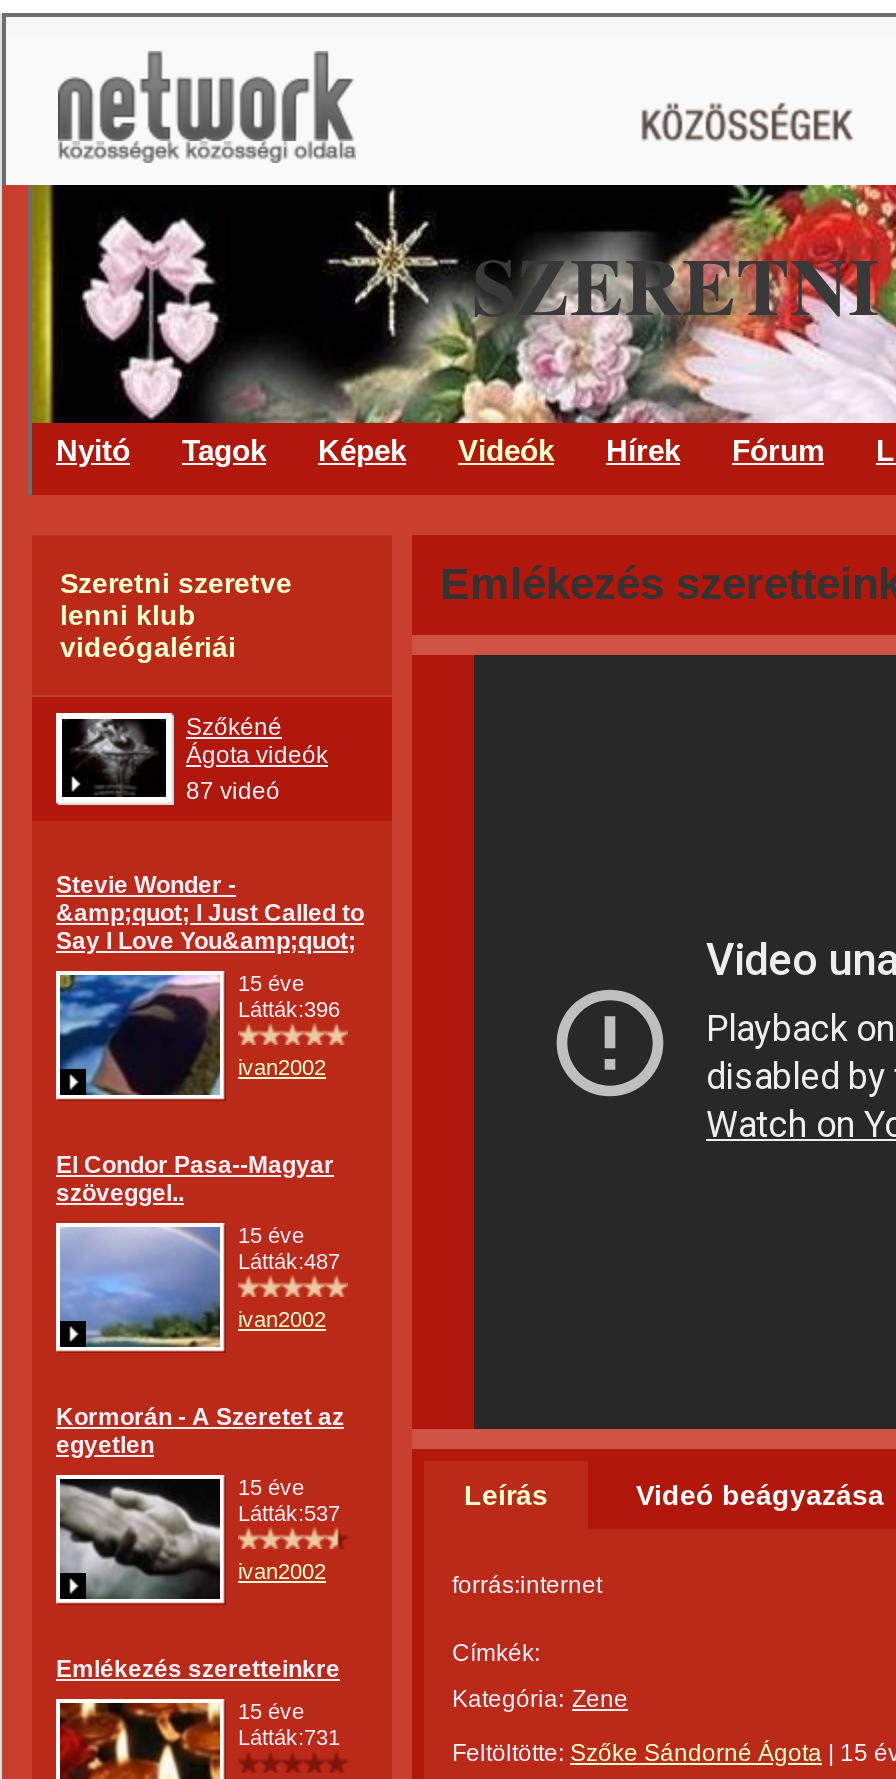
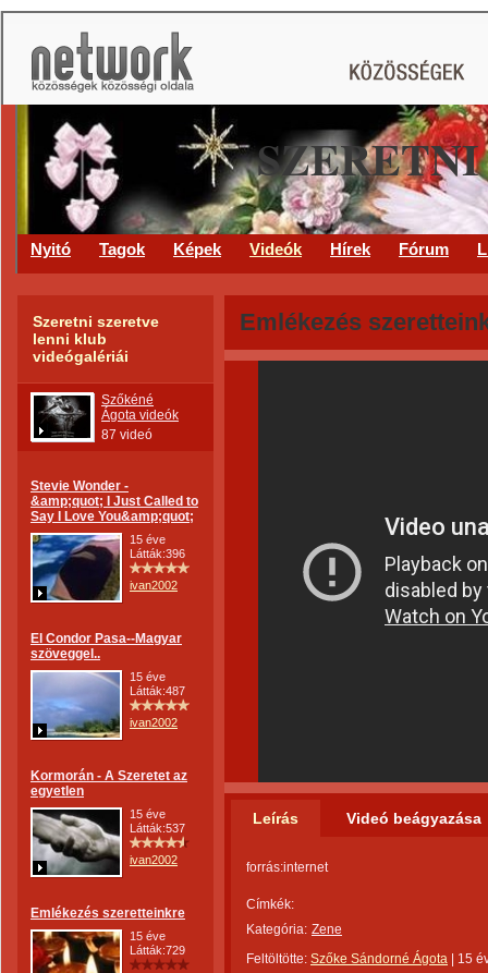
[238,1725,340,1749] Látták:731 -> [130,944,185,957] Látták:729

